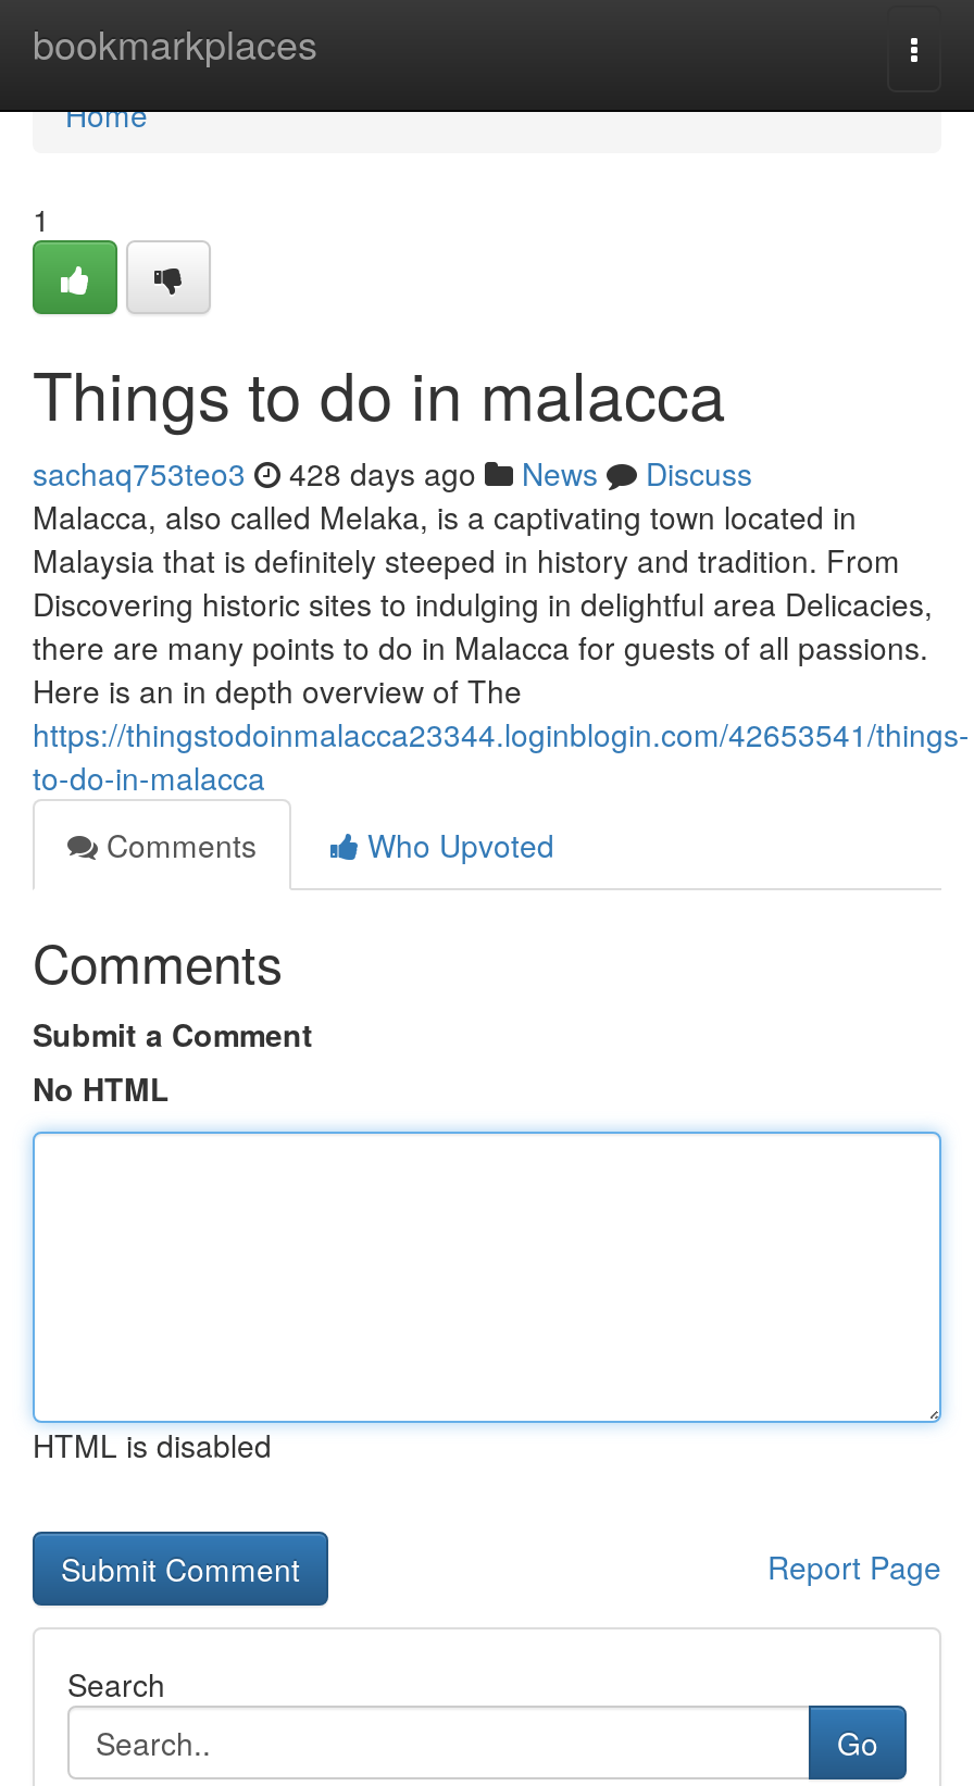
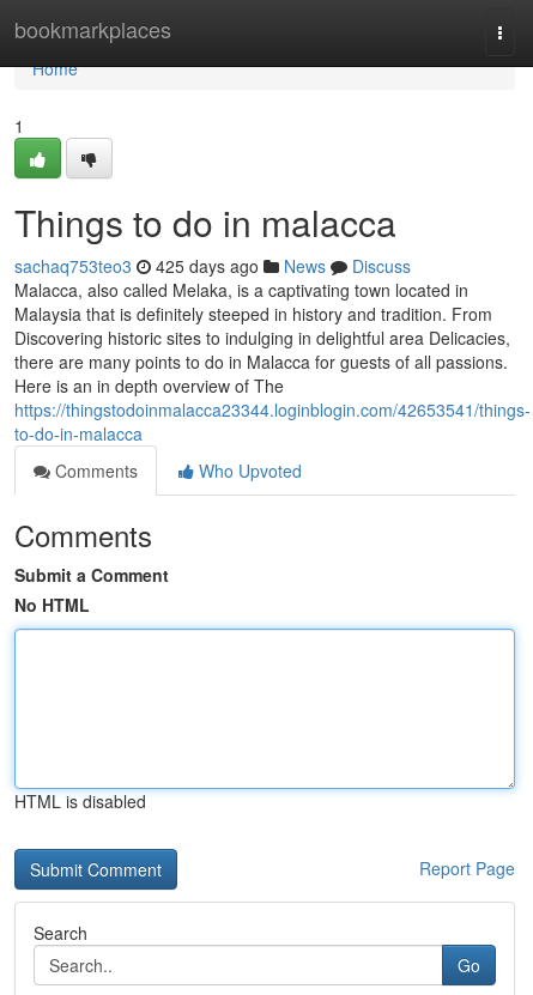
[33,451,752,495] sachaq753teo3 428 days ago News Discuss -> [14,254,411,278] sachaq753teo3 425 days ago News Discuss

